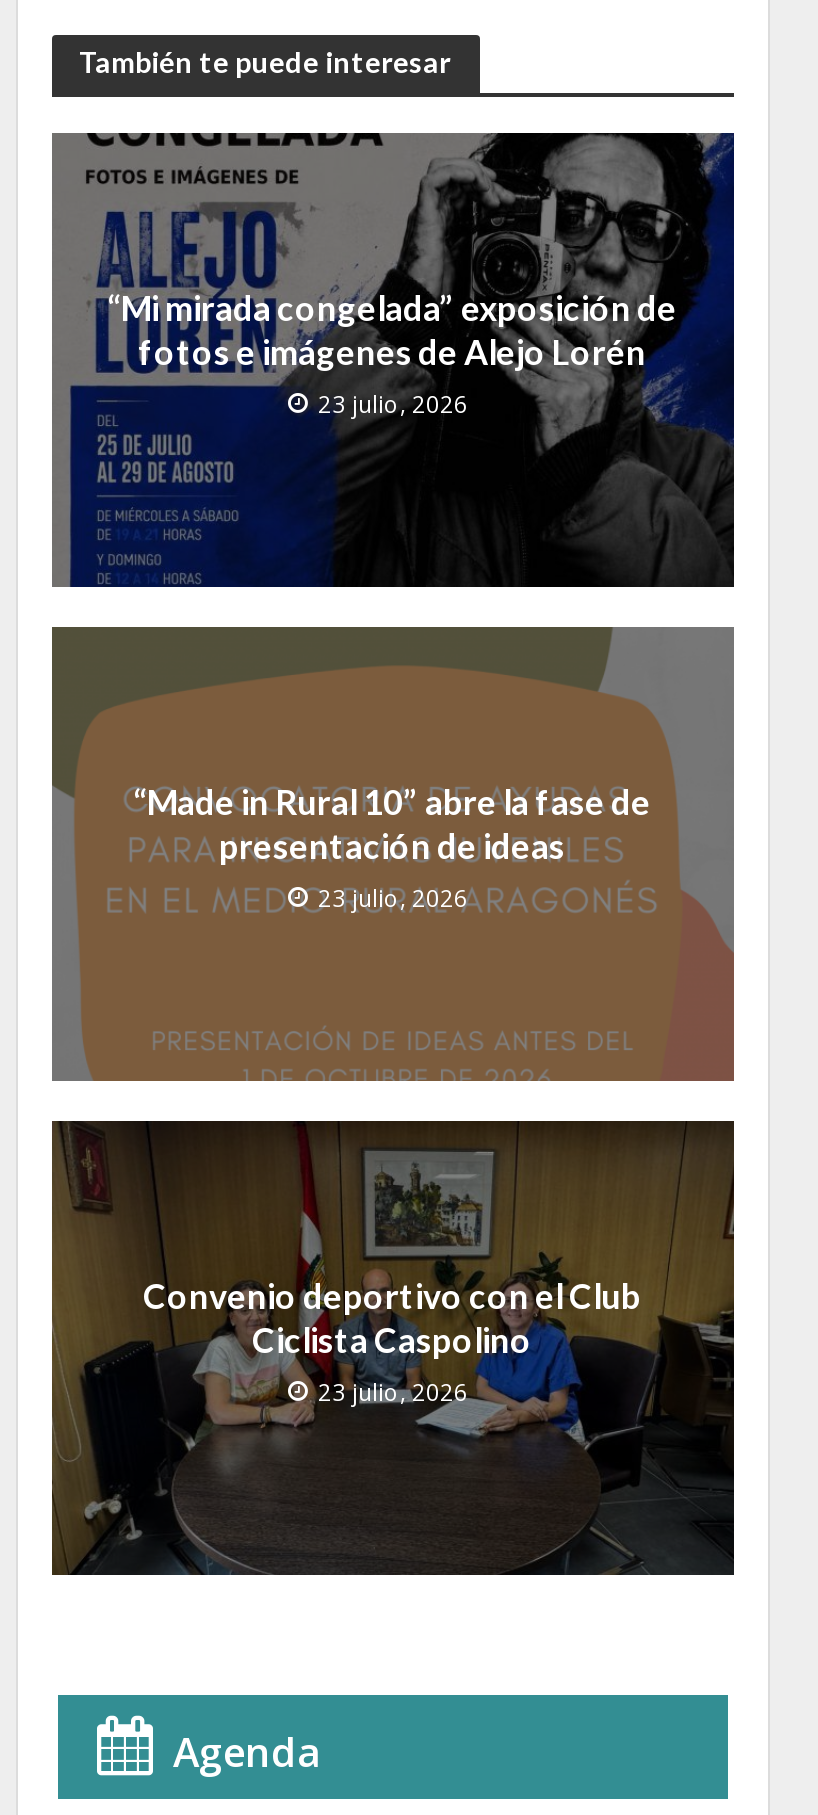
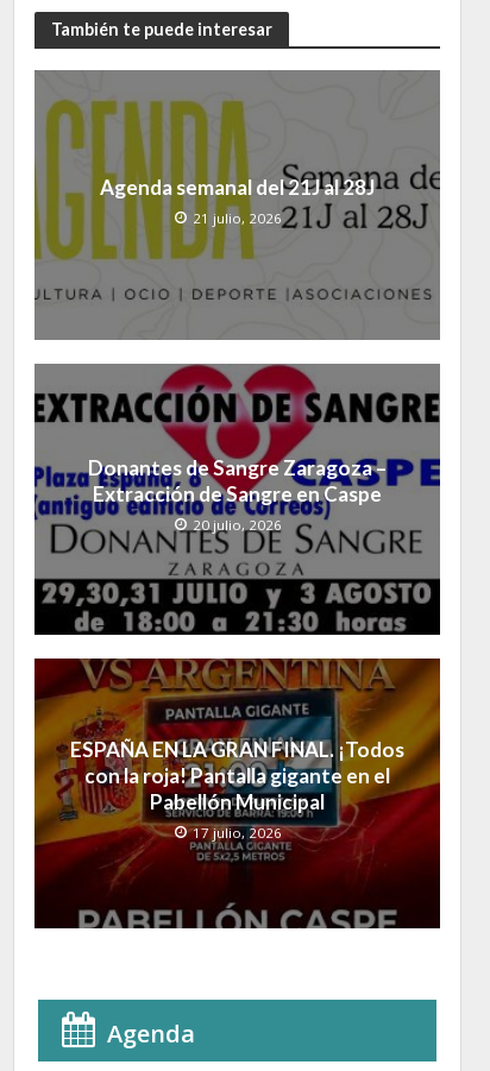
[52,134,736,588] [image] | “Mi mirada congelada” exposición de | fotos e imágenes de Alejo Lorén | 23 julio, 2026 -> [34,70,441,340] [image] | Agenda semanal del 21J al 28J | 21 julio, 2026
[50,626,736,1080] [image] | “Made in Rural 10” abre la fase de | presentación de ideas | 23 julio, 2026 -> [33,364,441,635] [image] | Donantes de Sangre Zaragoza – | Extracción de Sangre en Caspe | 20 julio, 2026
[52,1118,736,1578] [image] | Convenio deportivo con el Club | Ciclista Caspolino | 23 julio, 2026 -> [34,657,441,930] [image] | ESPAÑA EN LA GRAN FINAL. ¡Todos | con la roja! Pantalla gigante en el | Pabellón Municipal | 17 julio, 2026

